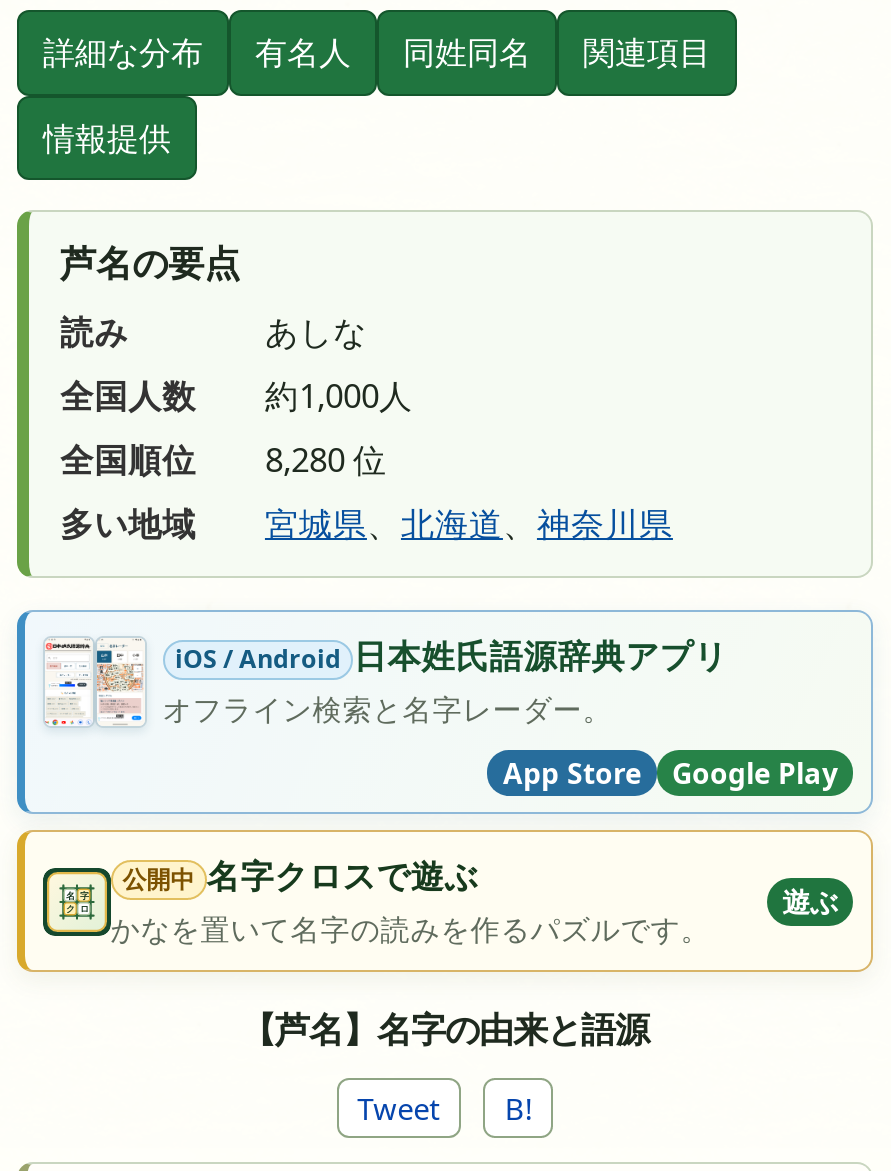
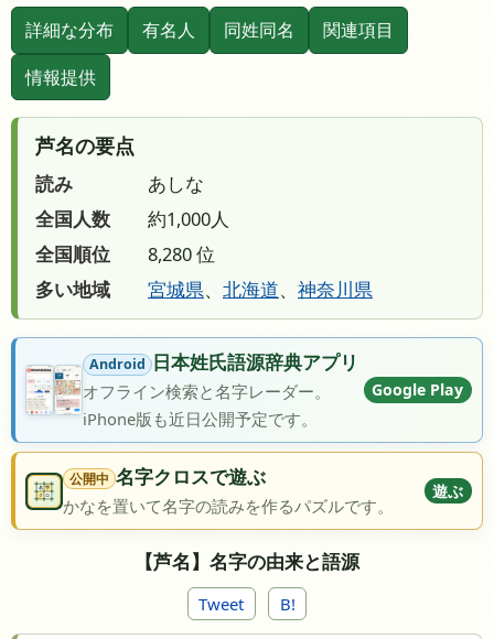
[43,632,728,740] [image] | iOS / Android 日本姓氏語源辞典アプリ -> [26,349,359,415] [image] | Android 日本姓氏語源辞典アプリ
[503,754,641,792] App Store -> [82,408,317,430] iPhone版も近日公開予定です。
moved [672,754,838,792] -> [372,379,464,400]: Google Play

